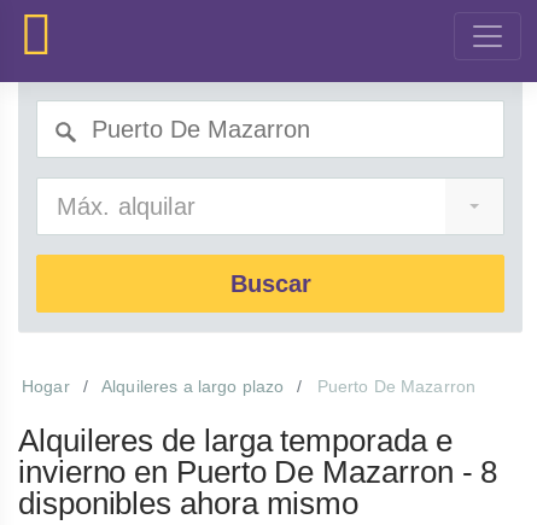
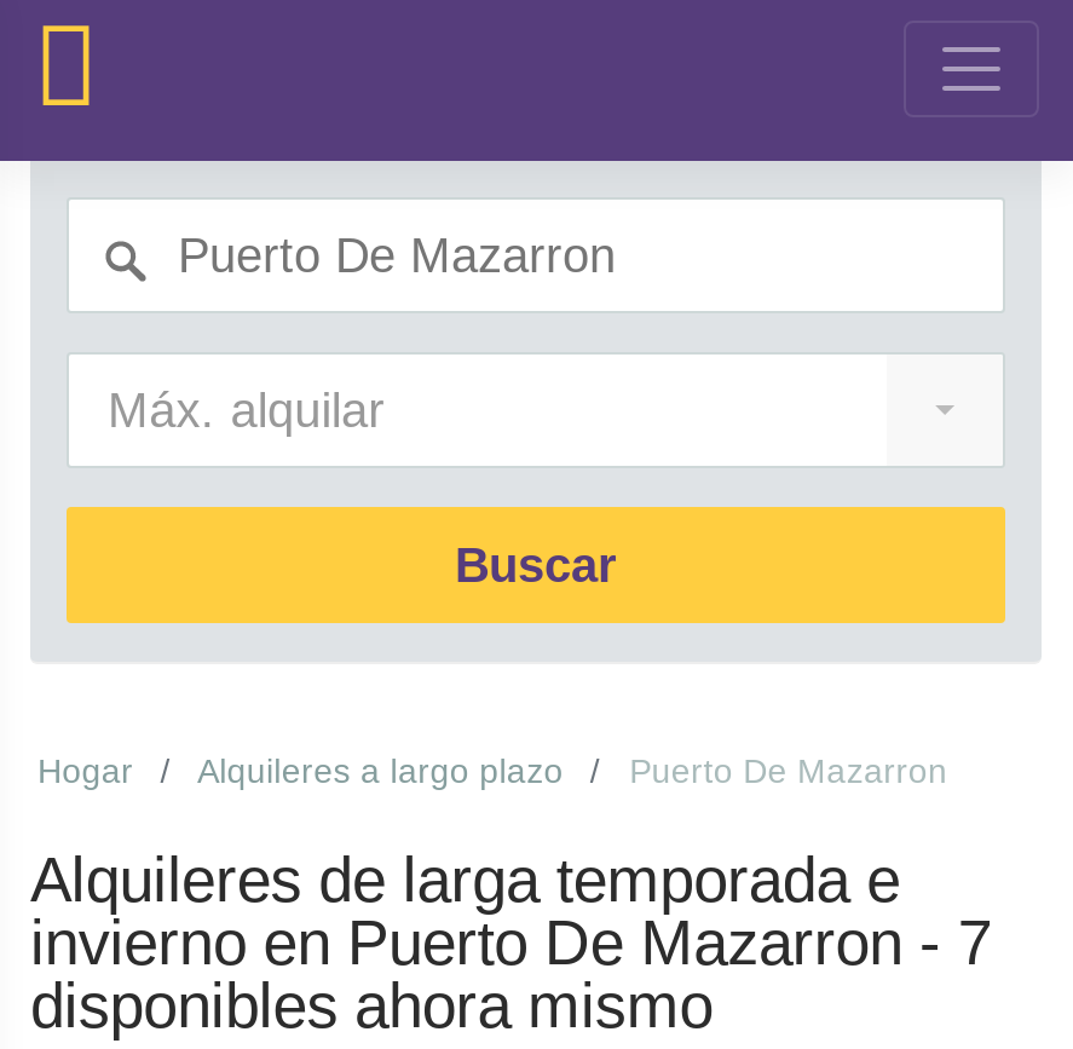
[18,454,498,490] invierno en Puerto De Mazarron - 8 -> [30,906,991,979] invierno en Puerto De Mazarron - 7

